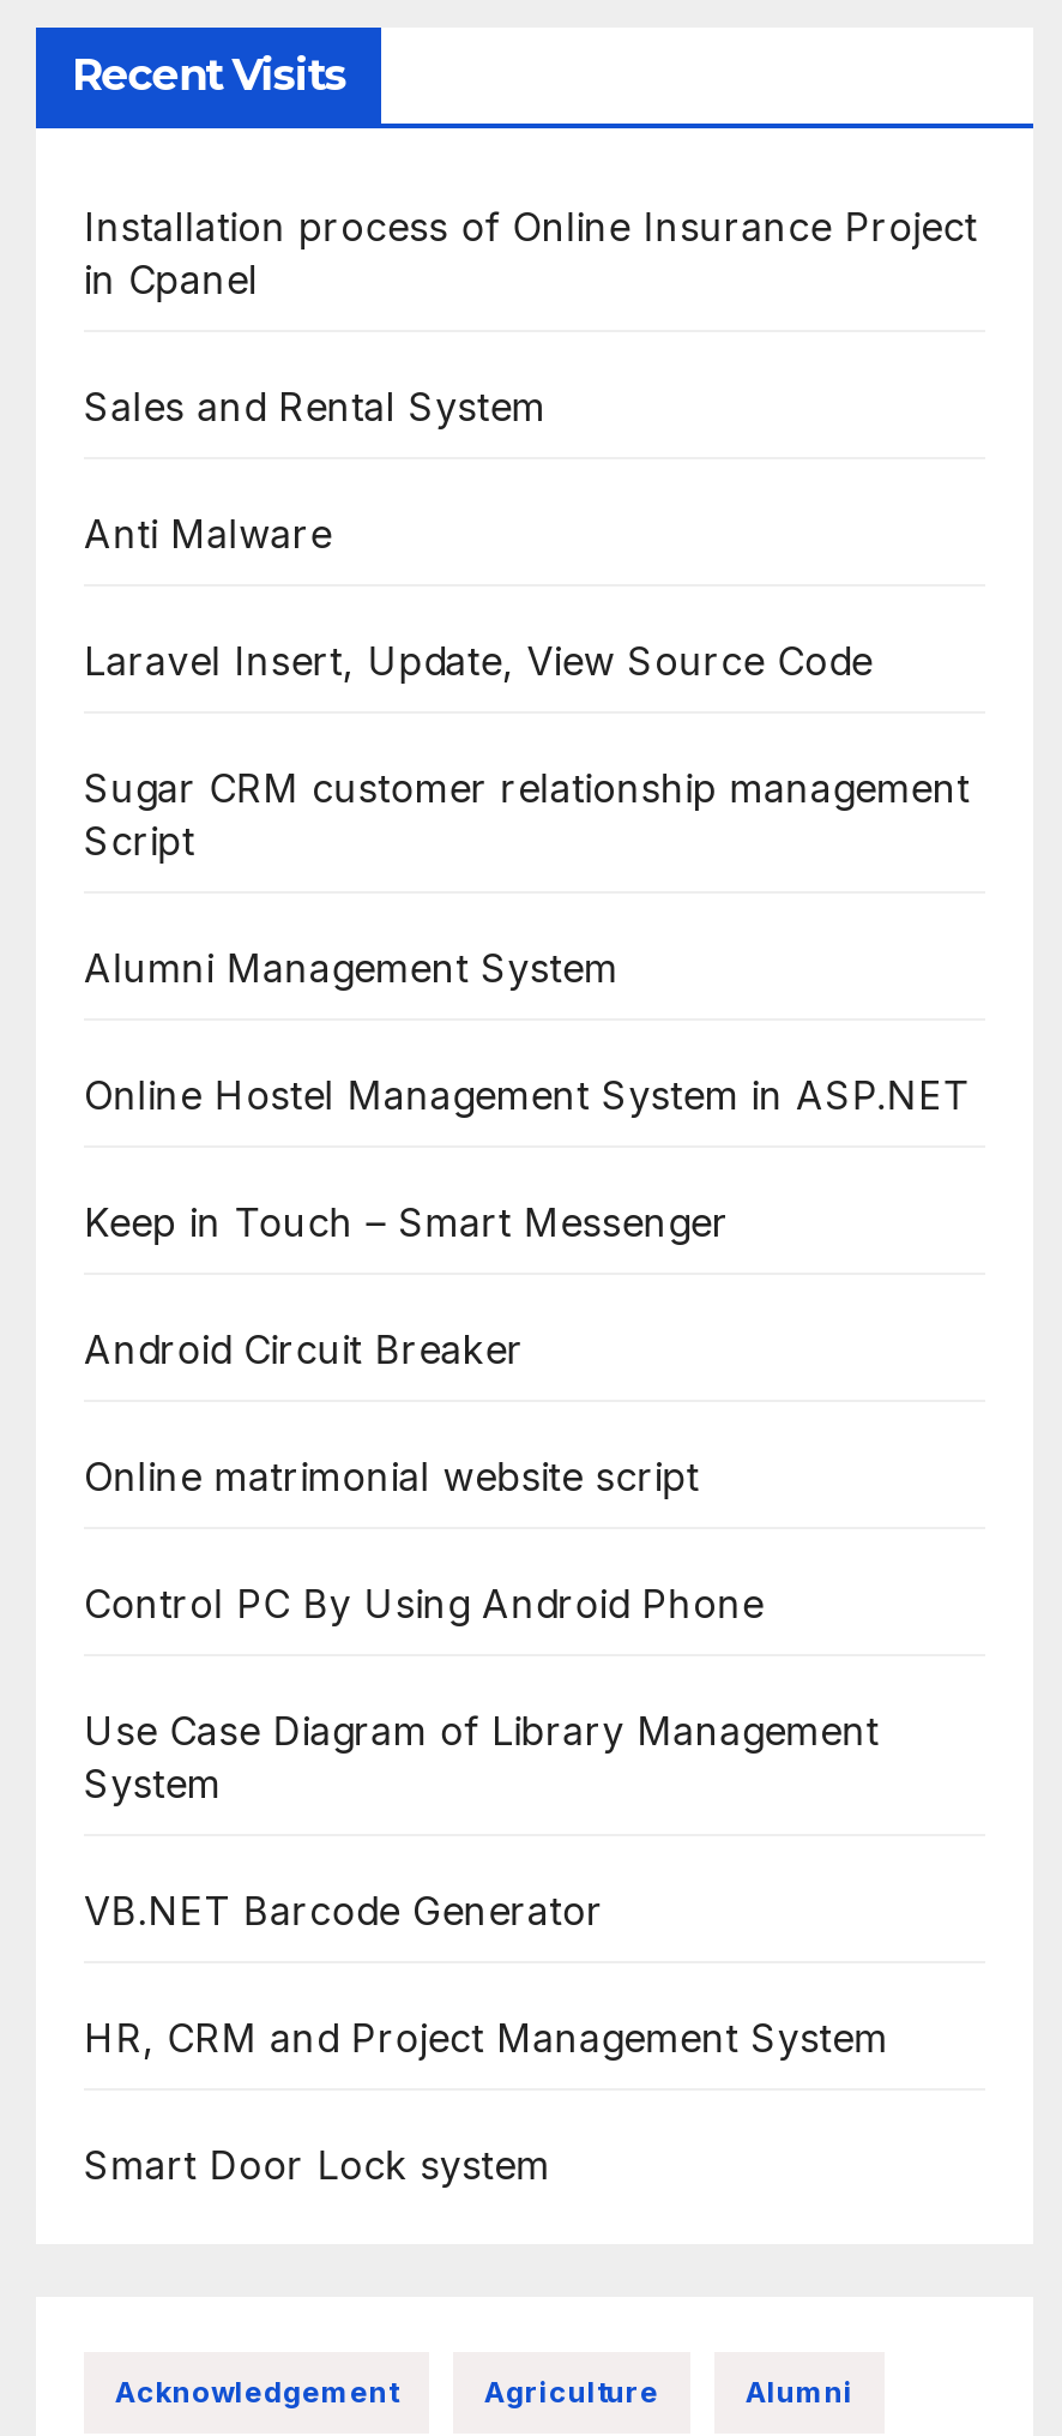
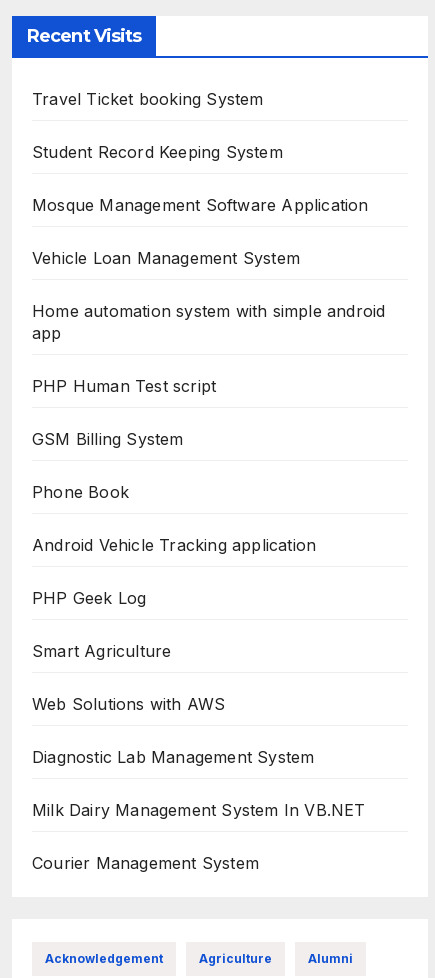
[84,201,977,302] Installation process of Online Insurance Project | in Cpanel -> [32,89,264,109] Travel Ticket booking System
[84,381,546,429] Sales and Rental System -> [32,142,283,162] Student Record Keeping System
[84,508,332,556] Anti Malware -> [32,195,369,215] Mosque Management Software Application
[84,635,873,683] Laravel Insert, Update, View Source Code -> [32,248,300,268] Vehicle Loan Management System
[84,763,969,863] Sugar CRM customer relationship management | Script -> [32,301,385,343] Home automation system with simple android | app
[84,942,618,990] Alumni Management System -> [32,376,216,396] PHP Human Test script
[84,1070,969,1118] Online Hostel Management System in ASP.NET -> [32,429,184,449] GSM Billing System
[84,1197,729,1245] Keep in Touch – Smart Messenger -> [32,482,129,502] Phone Book
[84,1324,524,1372] Android Circuit Breaker -> [32,535,316,555] Android Vehicle Tracking application
[84,1451,699,1499] Online matrimonial website script -> [32,588,146,608] PHP Geek Log
[84,1578,764,1626] Control PC By Using Android Phone -> [32,641,171,661] Smart Agriculture
[84,1705,879,1806] Use Case Diagram of Library Management | System -> [32,694,225,714] Web Solutions with AWS
[84,1885,604,1933] VB.NET Barcode Generator -> [32,747,314,767] Diagnostic Lab Management System
[84,2012,888,2060] HR, CRM and Project Management System -> [32,800,366,820] Milk Dairy Management System In VB.NET
[84,2140,550,2187] Smart Door Lock system -> [32,853,259,873] Courier Management System

